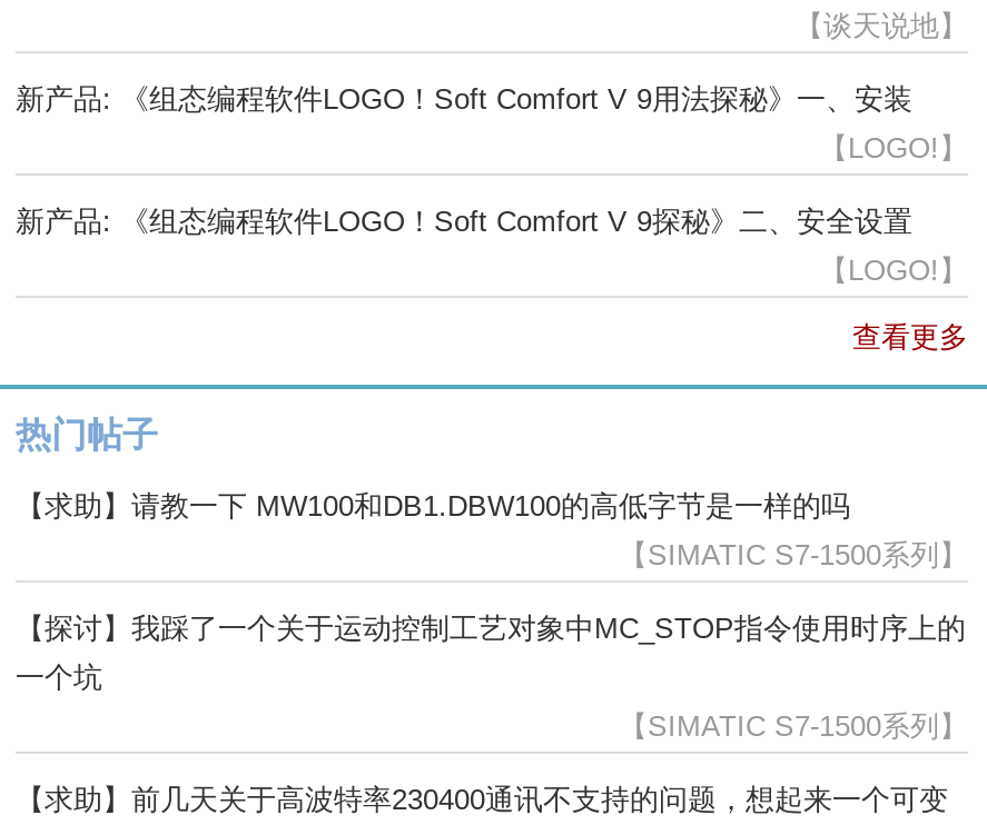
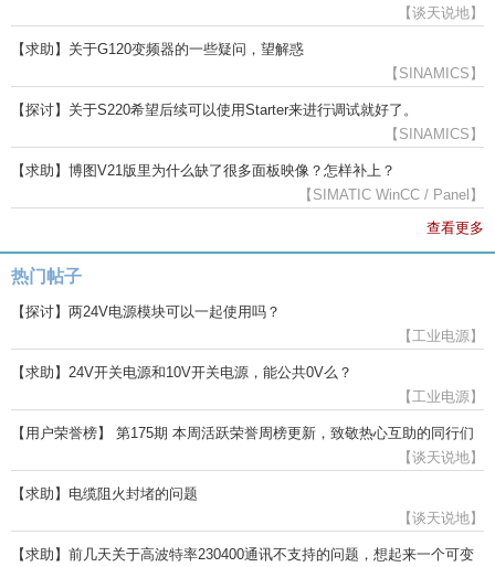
[16,82,968,287] 新产品: 《组态编程软件LOGO！Soft Comfort V 9用法探秘》一、安装 | 【LOGO!】 | 新产品: 《组态编程软件LOGO！Soft Comfort V 9探秘》二、安全设置 | 【LOGO!】 -> [11,41,484,203] 【求助】关于G120变频器的一些疑问，望解惑 | 【SINAMICS】 | 【探讨】关于S220希望后续可以使用Starter来进行调试就好了。 | 【SINAMICS】 | 【求助】博图V21版里为什么缺了很多面板映像？怎样补上？ | 【SIMATIC WinCC / Panel】
[16,489,968,743] 【求助】请教一下 MW100和DB1.DBW100的高低字节是一样的吗 | 【SIMATIC S7-1500系列】 | 【探讨】我踩了一个关于运动控制工艺对象中MC_STOP指令使用时序上的 | 一个坑 | 【SIMATIC S7-1500系列】 -> [11,303,484,526] 【探讨】两24V电源模块可以一起使用吗？ | 【工业电源】 | 【求助】24V开关电源和10V开关电源，能公共0V么？ | 【工业电源】 | 【用户荣誉榜】 第175期 本周活跃荣誉周榜更新，致敬热心互助的同行们 | 【谈天说地】 | 【求助】电缆阻火封堵的问题 | 【谈天说地】

